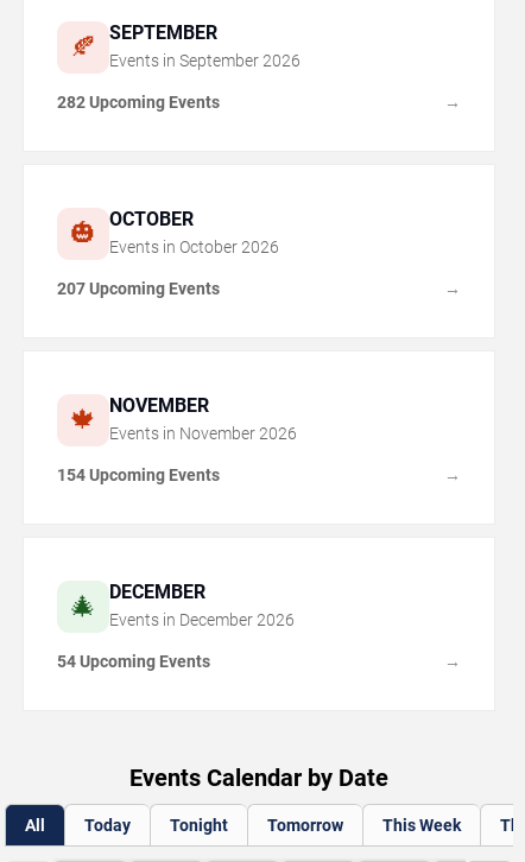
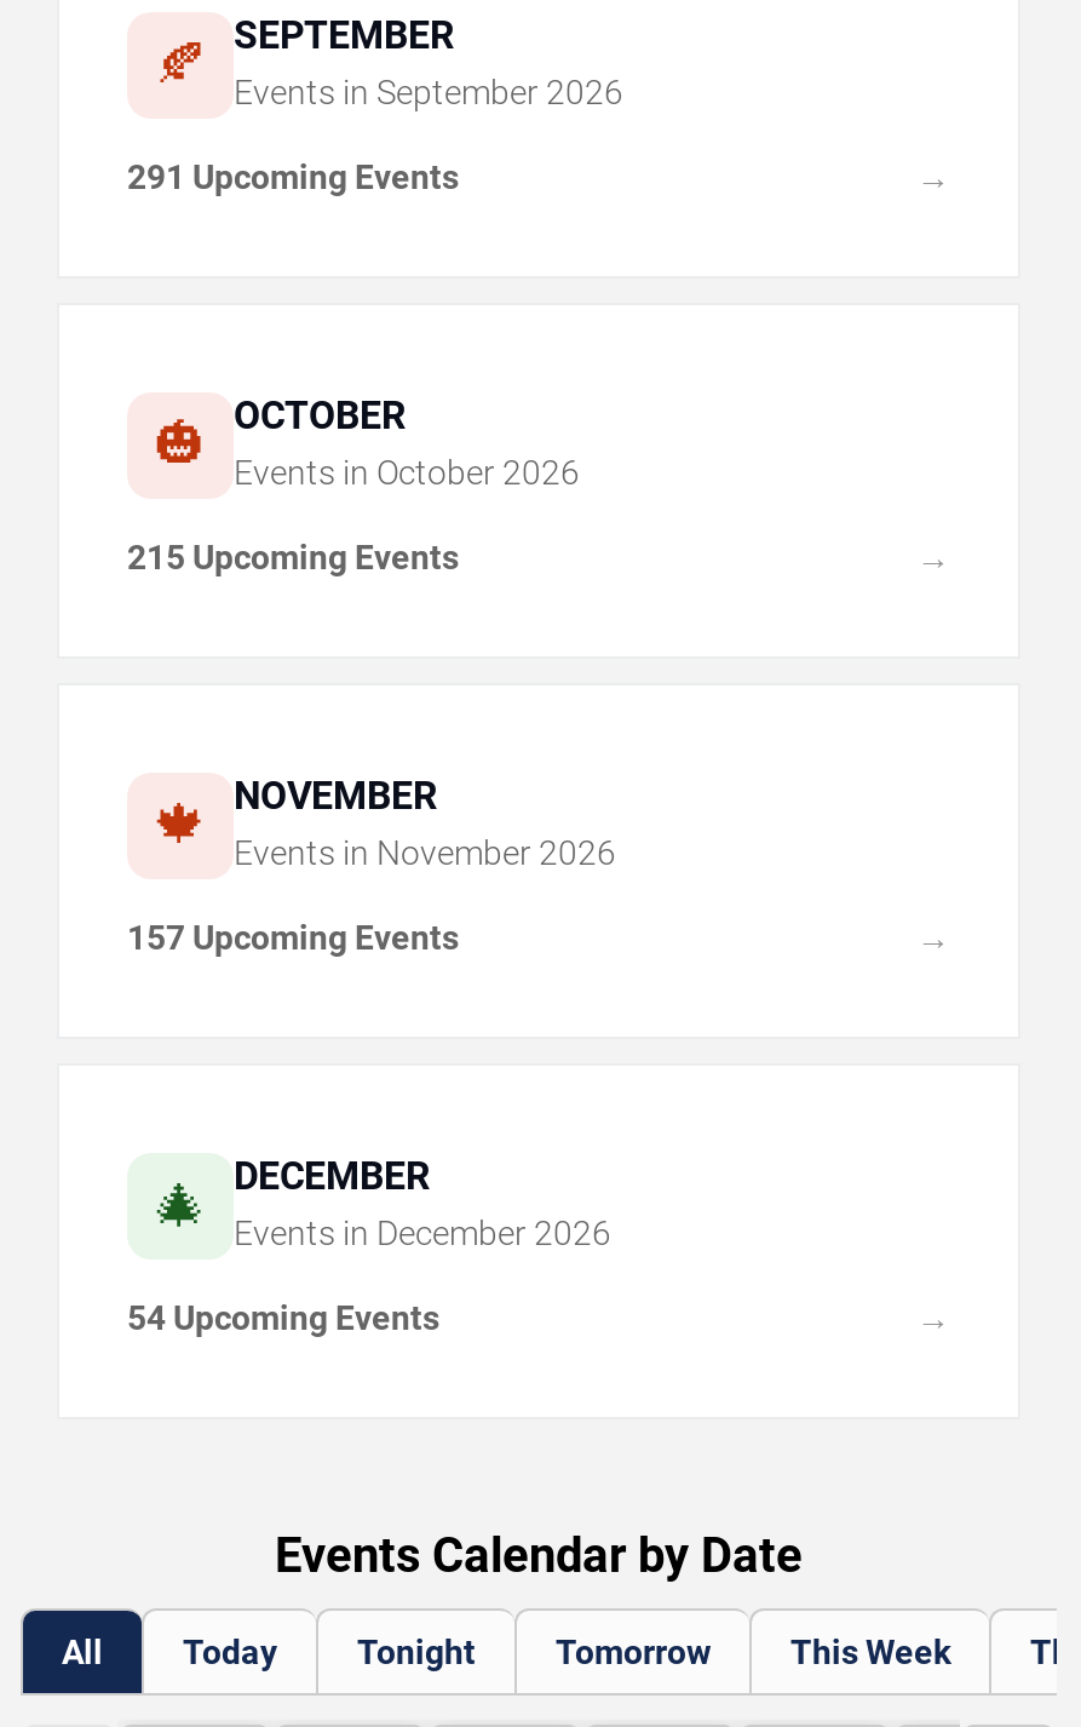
[57,92,220,111] 282 Upcoming Events -> [127,156,459,195] 291 Upcoming Events
[57,279,220,298] 207 Upcoming Events -> [127,537,459,576] 215 Upcoming Events
[57,465,220,484] 154 Upcoming Events -> [127,917,459,956] 157 Upcoming Events

